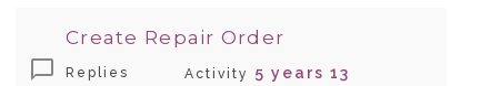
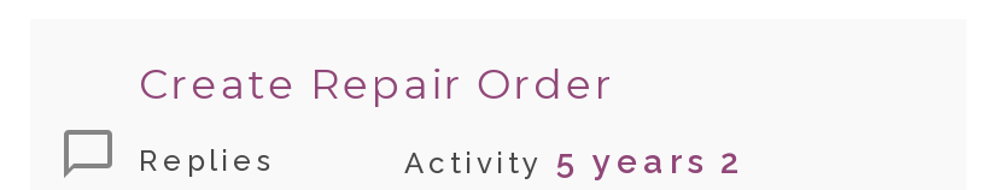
[184,64,350,82] Activity 5 years 13 -> [404,142,744,180] Activity 5 years 2

